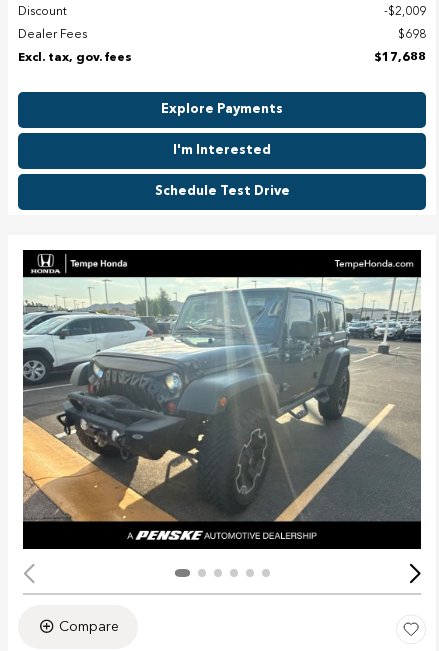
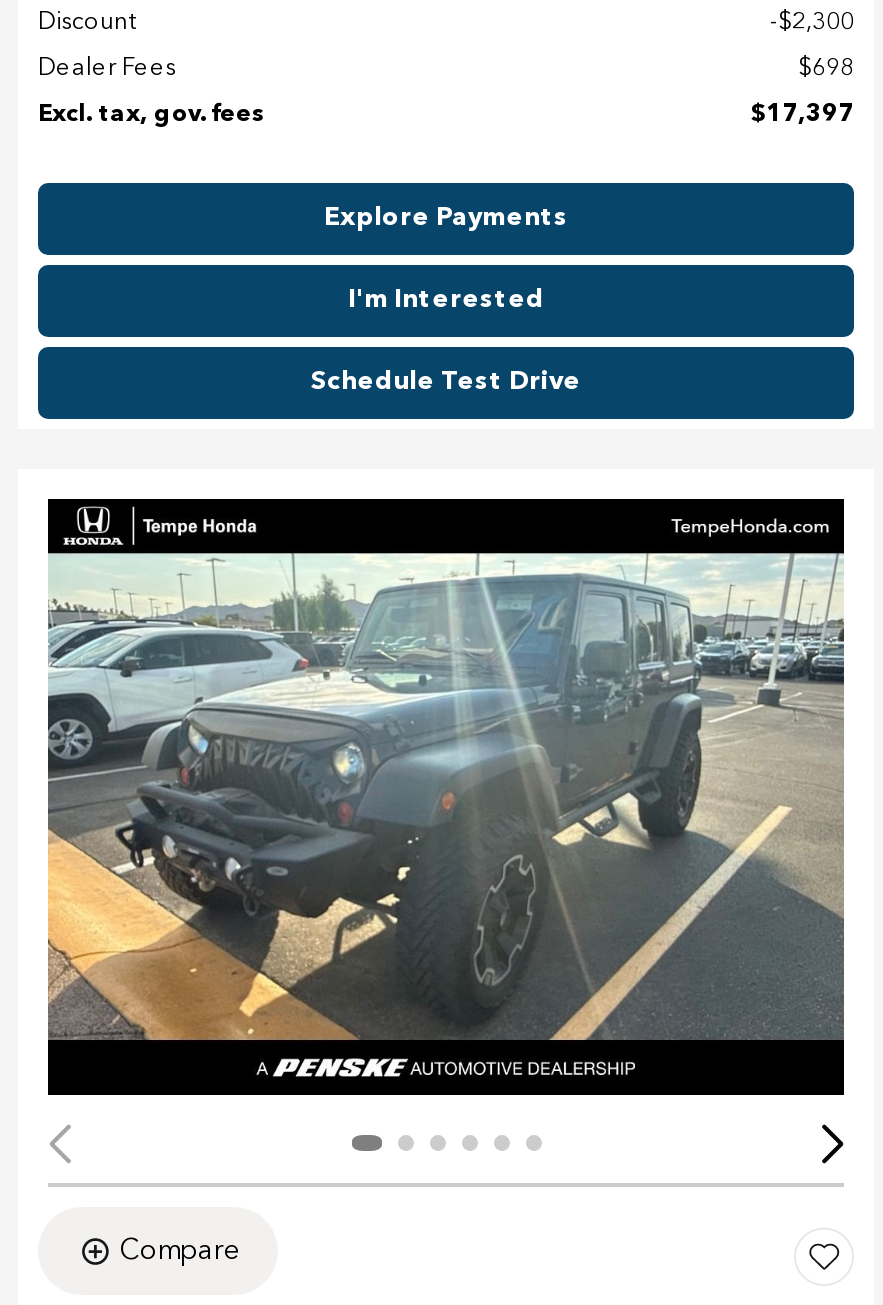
[388,6,426,18] $2,009 -> [778,10,854,34] $2,300
[374,52,426,64] $17,688 -> [750,102,854,126] $17,397

